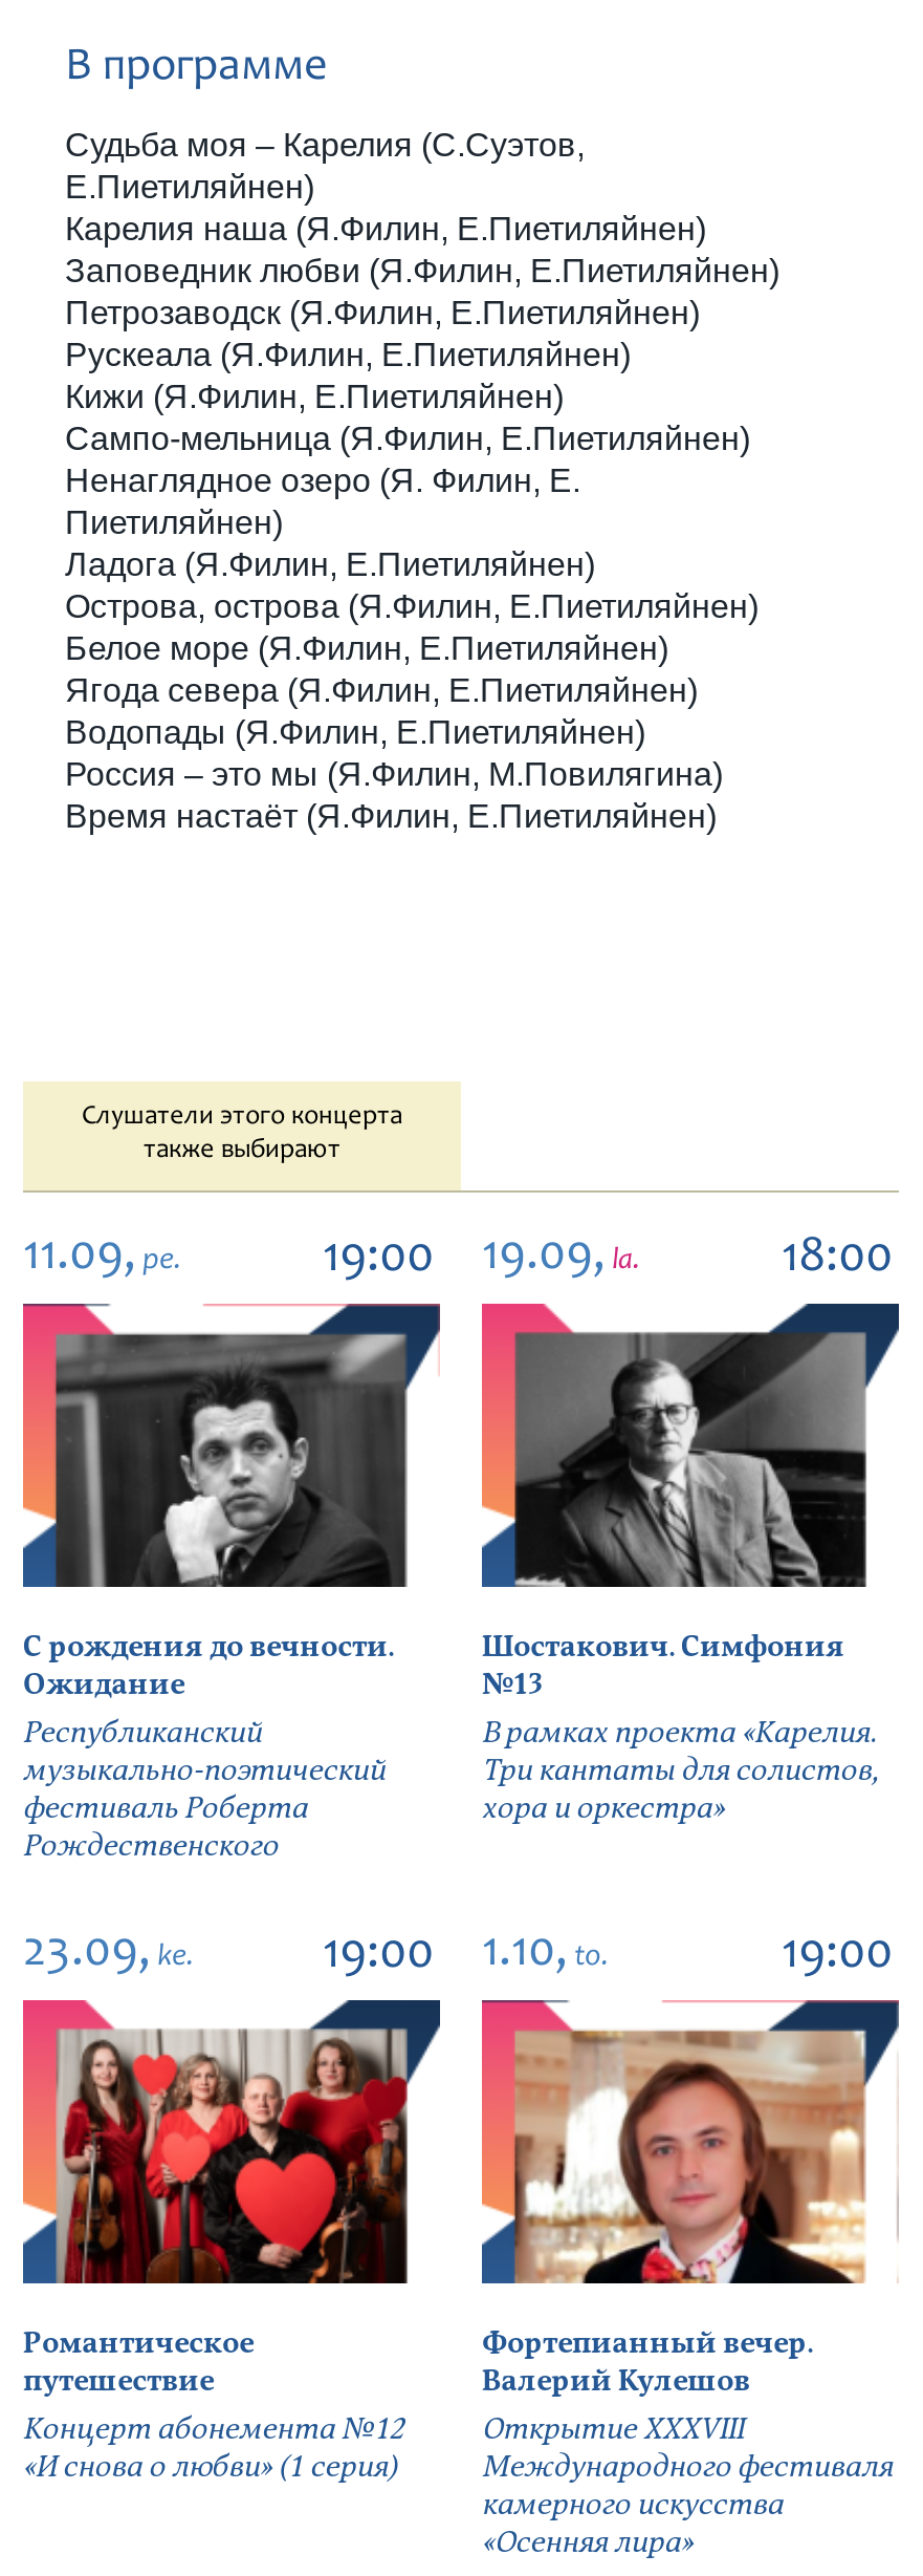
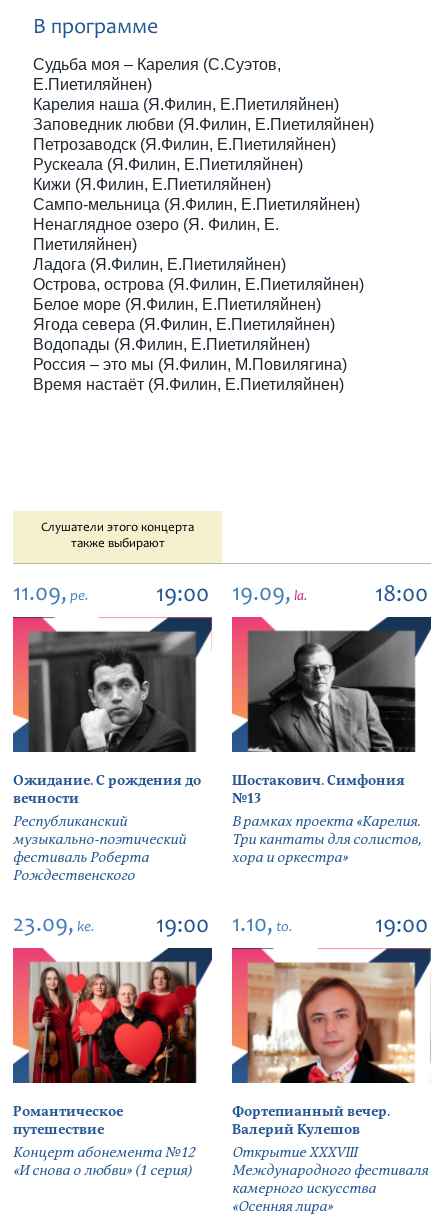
[23,1627,394,1705] С рождения до вечности. | Ожидание -> [13,771,201,808] Ожидание. С рождения до | вечности

